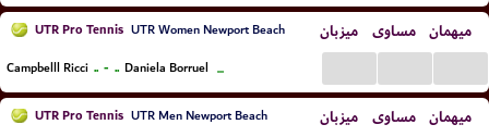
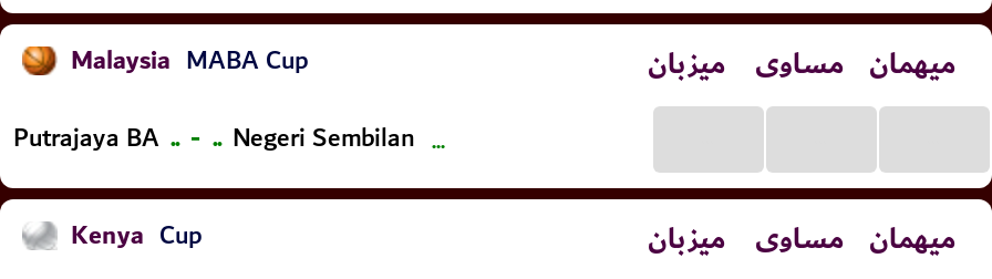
[35,18,285,41] UTR Pro Tennis UTR Women Newport Beach -> [71,38,308,84] Malaysia MABA Cup
[7,57,224,79] Campbelll Ricci .. - .. Daniela Borruel ... -> [13,115,445,162] Putrajaya BA .. - .. Negeri Sembilan ...
[35,104,267,127] UTR Pro Tennis UTR Men Newport Beach -> [71,213,201,259] Kenya Cup

